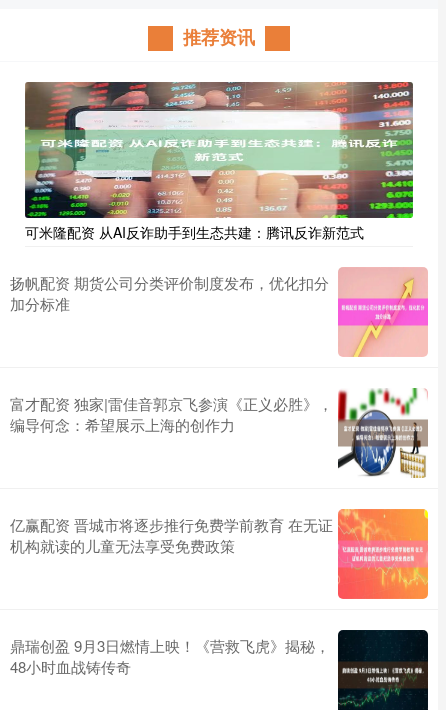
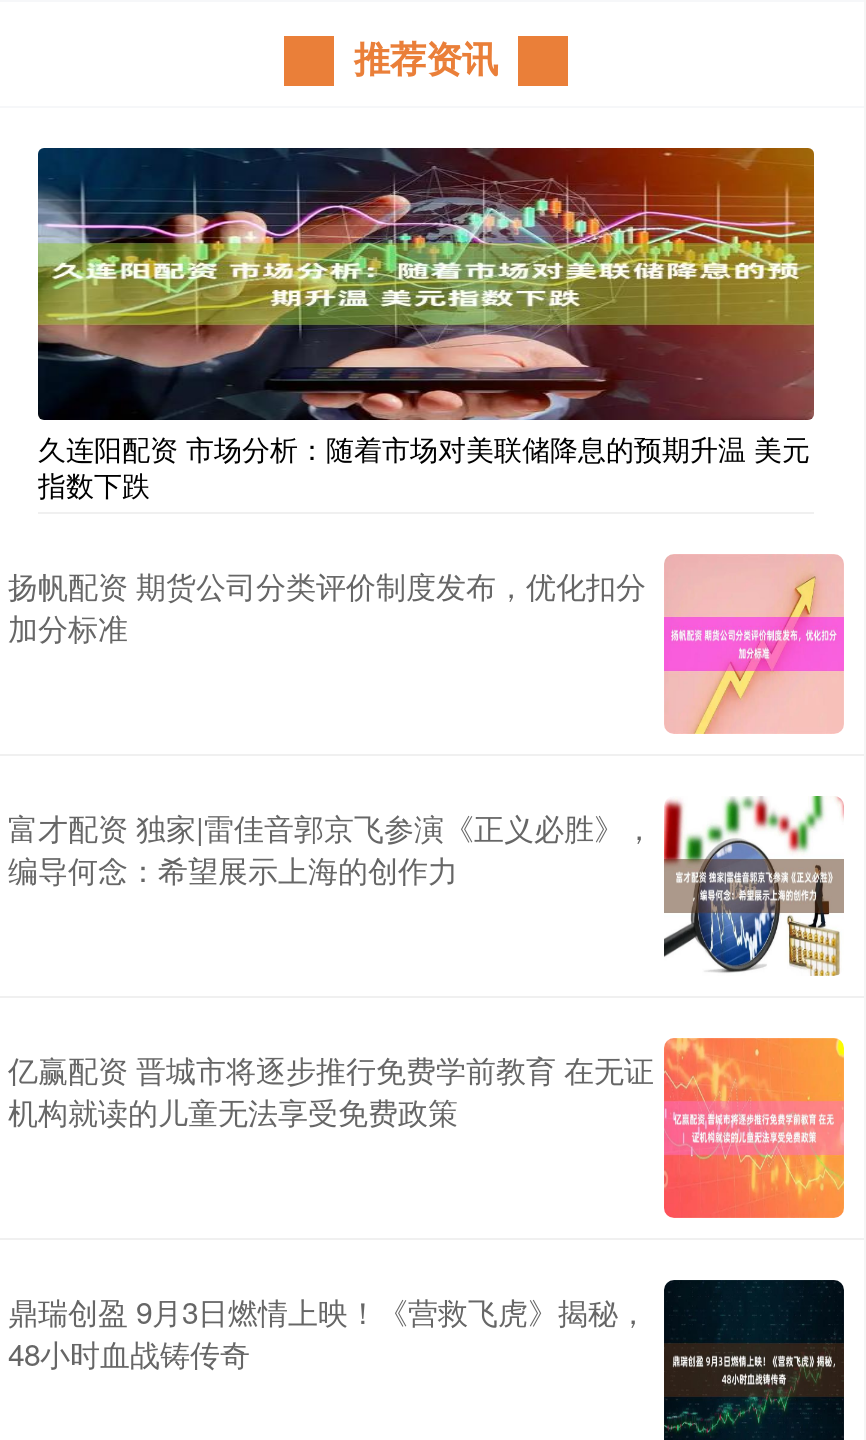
[24,81,414,242] [image] | 可米隆配资 从AI反诈助手到生态共建：腾讯反诈新范式 -> [36,146,814,504] [image] | 久连阳配资 市场分析：随着市场对美联储降息的预期升温 美元 | 指数下跌

